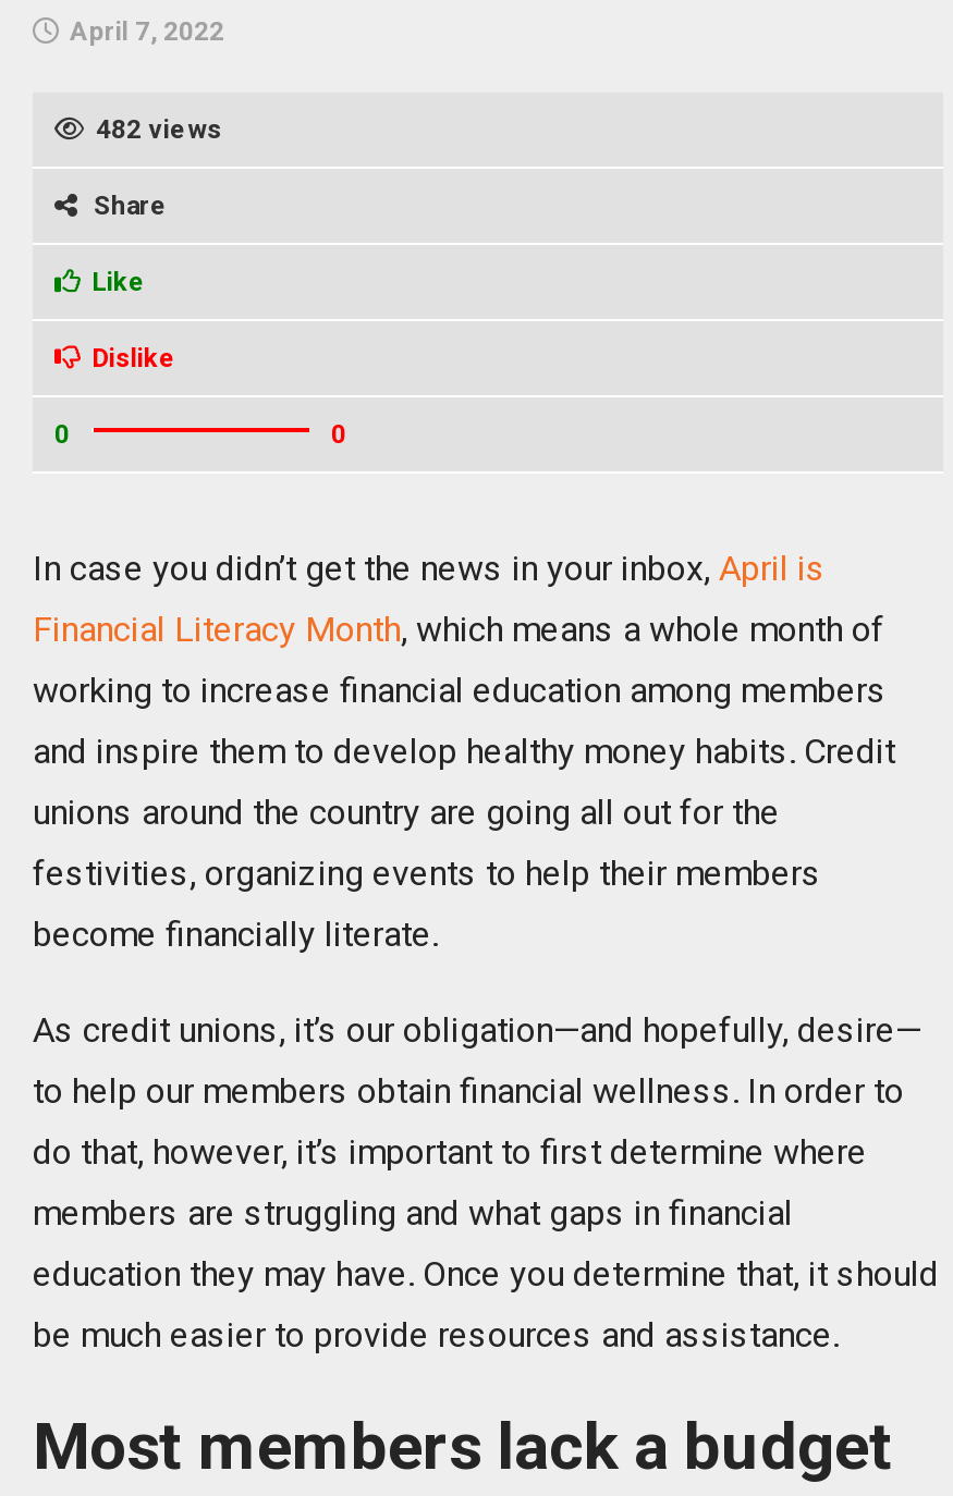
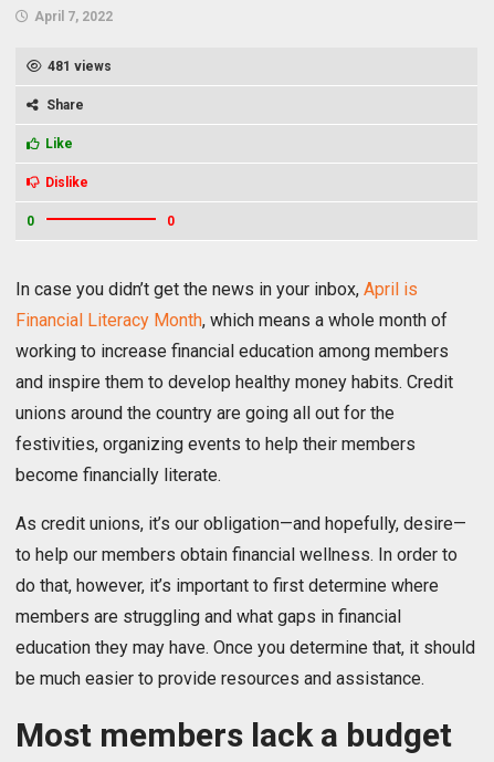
[96,115,222,146] 482 views -> [48,59,112,75] 481 views

